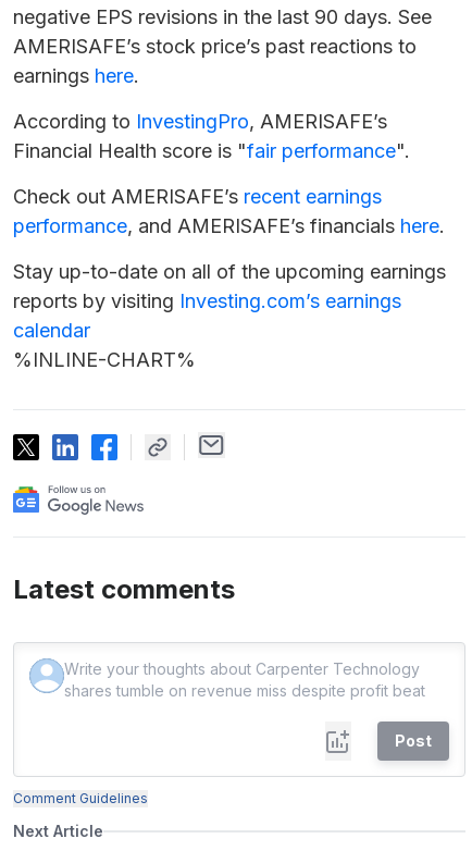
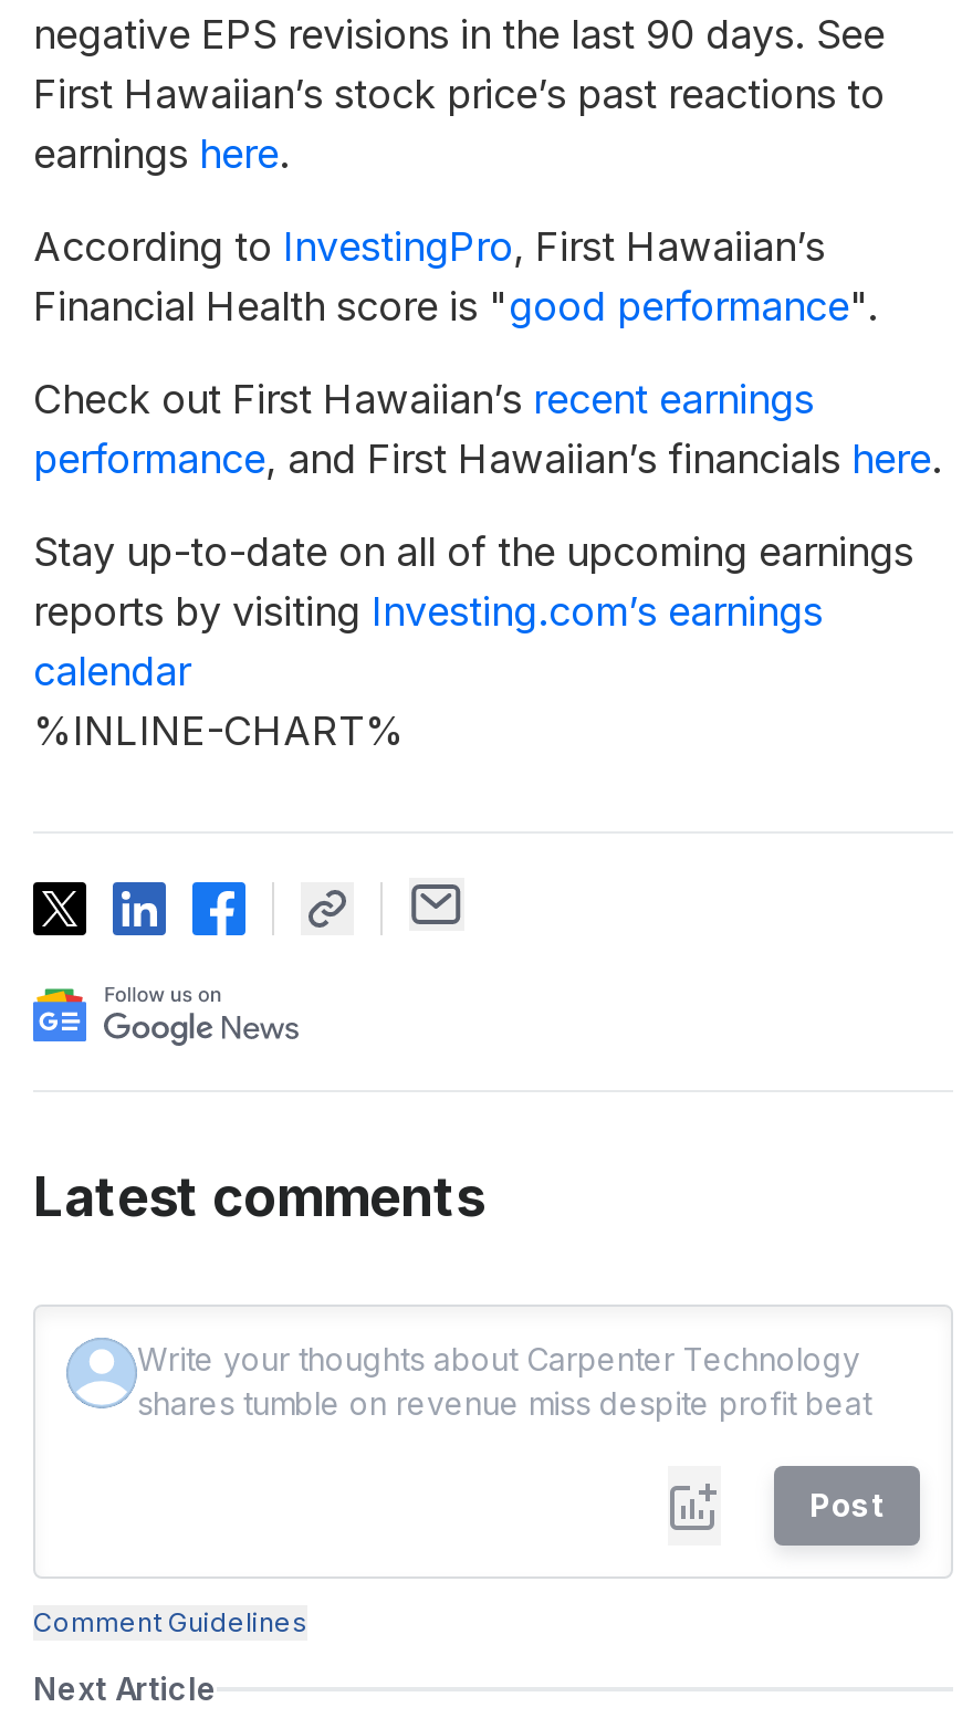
[13,35,417,57] AMERISAFE’s stock price’s past reactions to -> [33,70,885,117] First Hawaiian’s stock price’s past reactions to
[13,110,410,162] According to InvestingPro, AMERISAFE’s | Financial Health score is "fair performance". -> [33,223,878,329] According to InvestingPro, First Hawaiian’s | Financial Health score is "good performance".
[13,185,445,237] Check out AMERISAFE’s recent earnings | performance, and AMERISAFE’s financials here. -> [33,375,942,482] Check out First Hawaiian’s recent earnings | performance, and First Hawaiian’s financials here.

